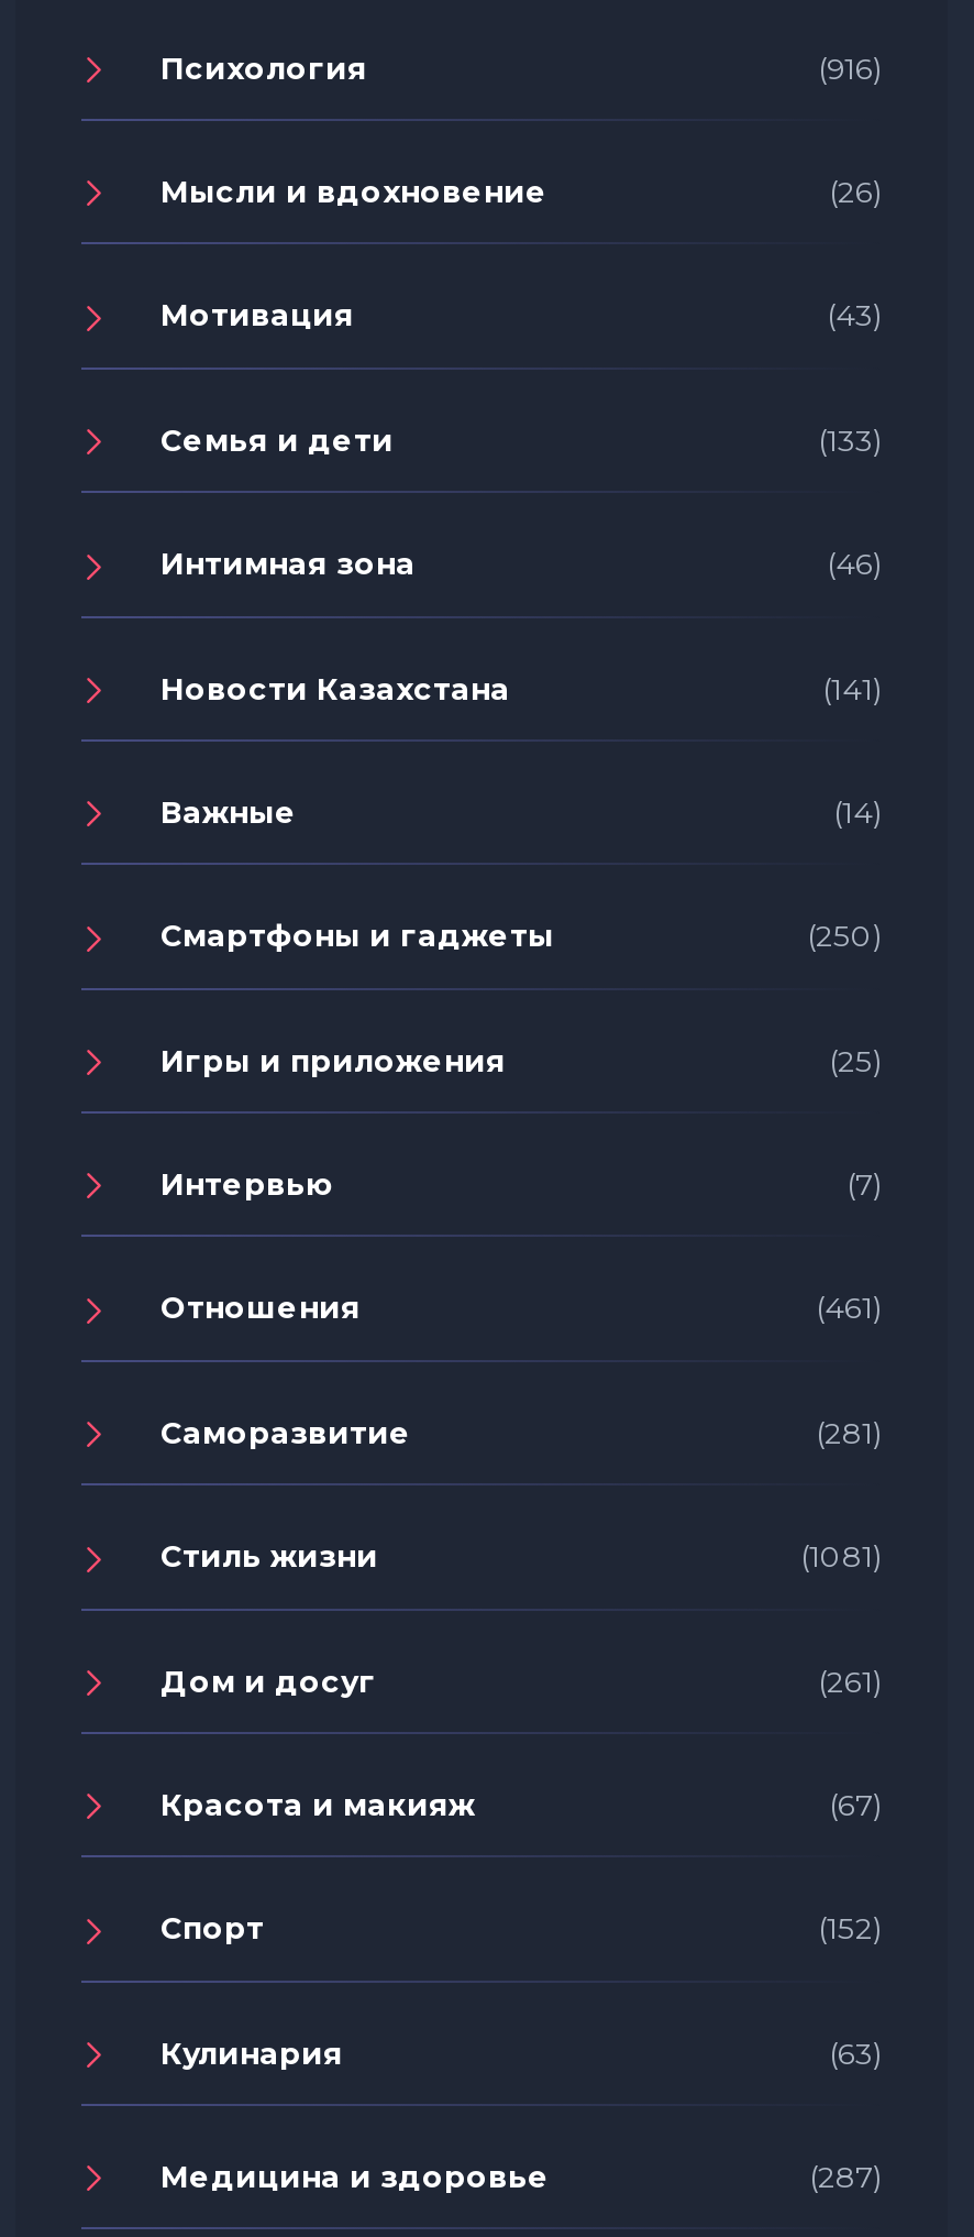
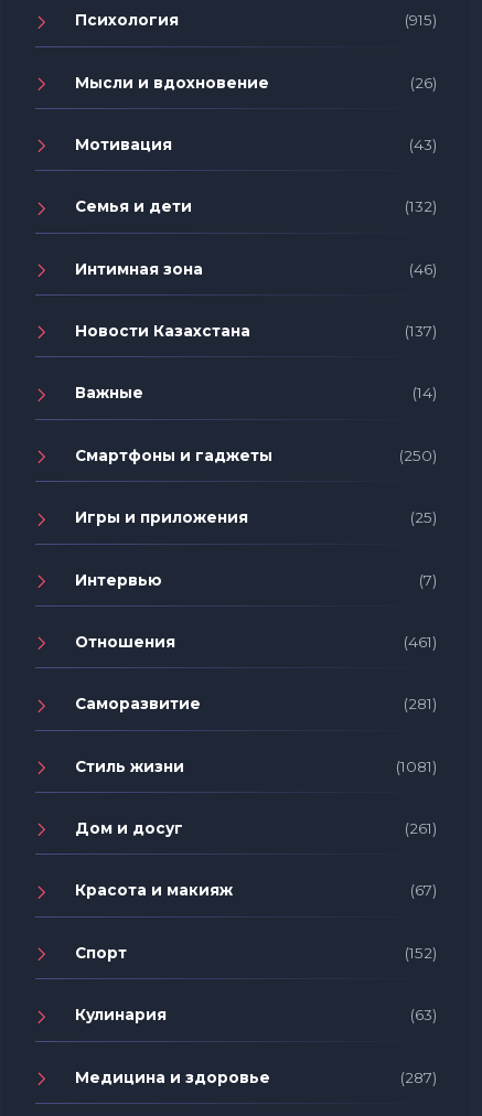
[818,50,882,85] (916) -> [405,11,437,29] (915)
[818,422,882,457] (133) -> [405,198,437,215] (132)
[822,670,882,705] (141) -> [405,322,437,340] (137)

